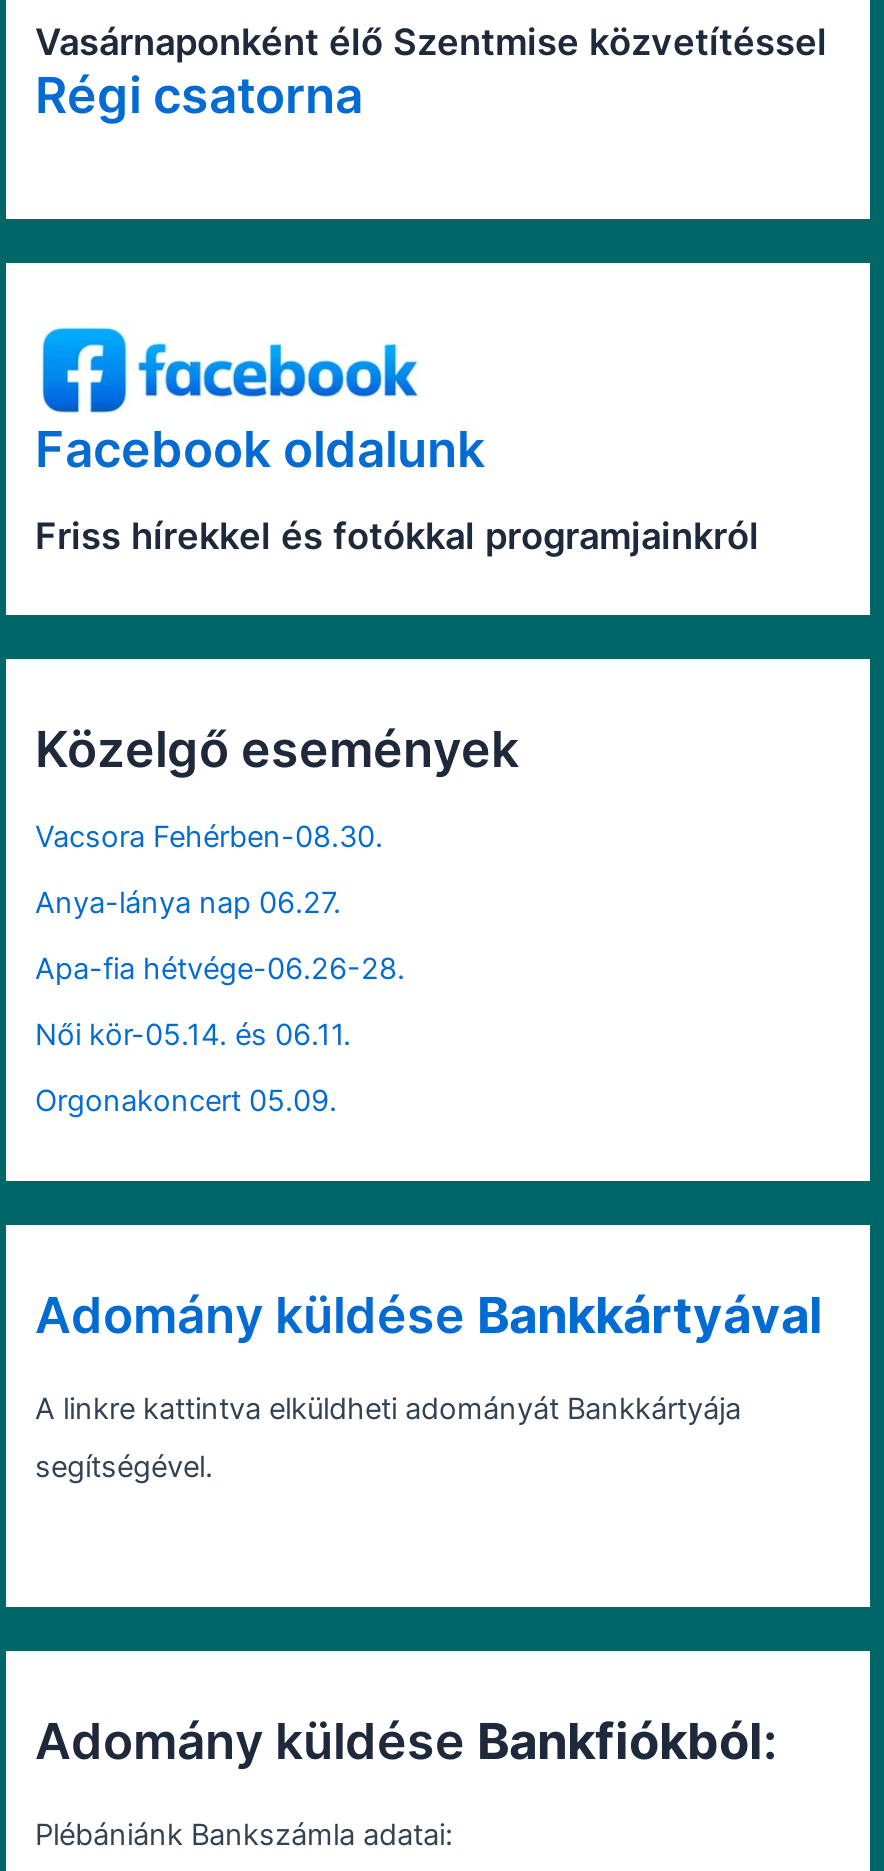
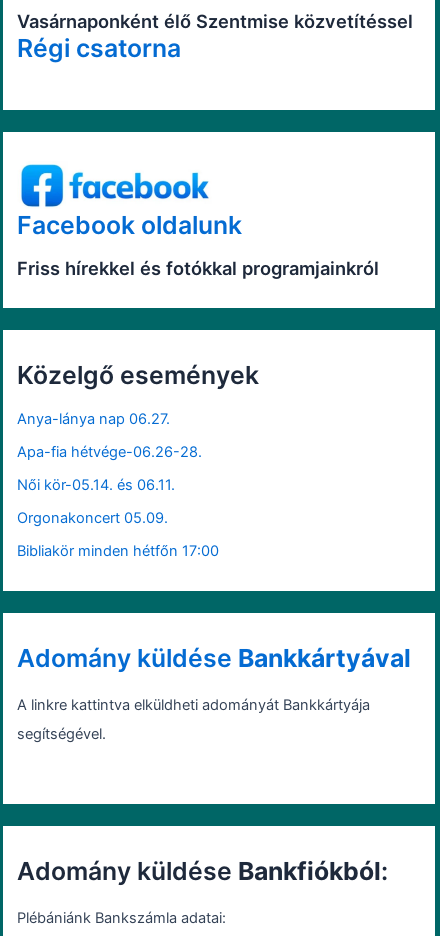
[35,818,383,854] Vacsora Fehérben-08.30. -> none
moved [35,884,405,1118] -> [17,410,202,527]: Anya-lánya nap 06.27. | Apa-fia hétvége-06.26-28. | Női kör-05.14. és 06.11. | Orgonakoncert 05.09.
none -> [17,542,219,560] Bibliakör minden hétfőn 17:00

